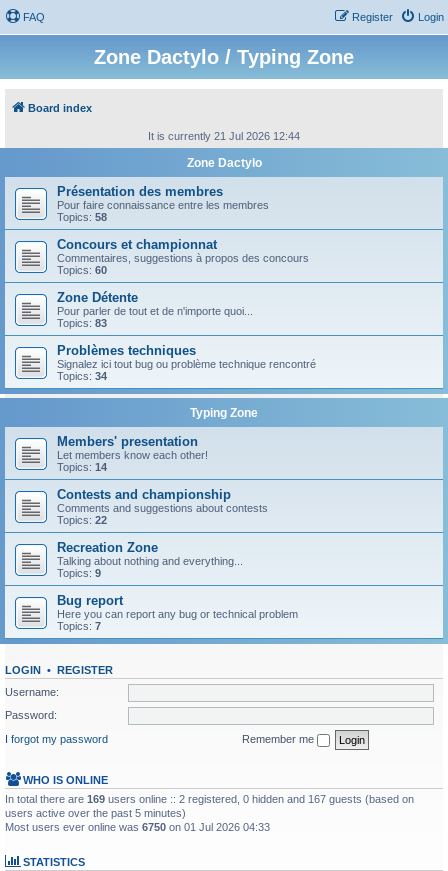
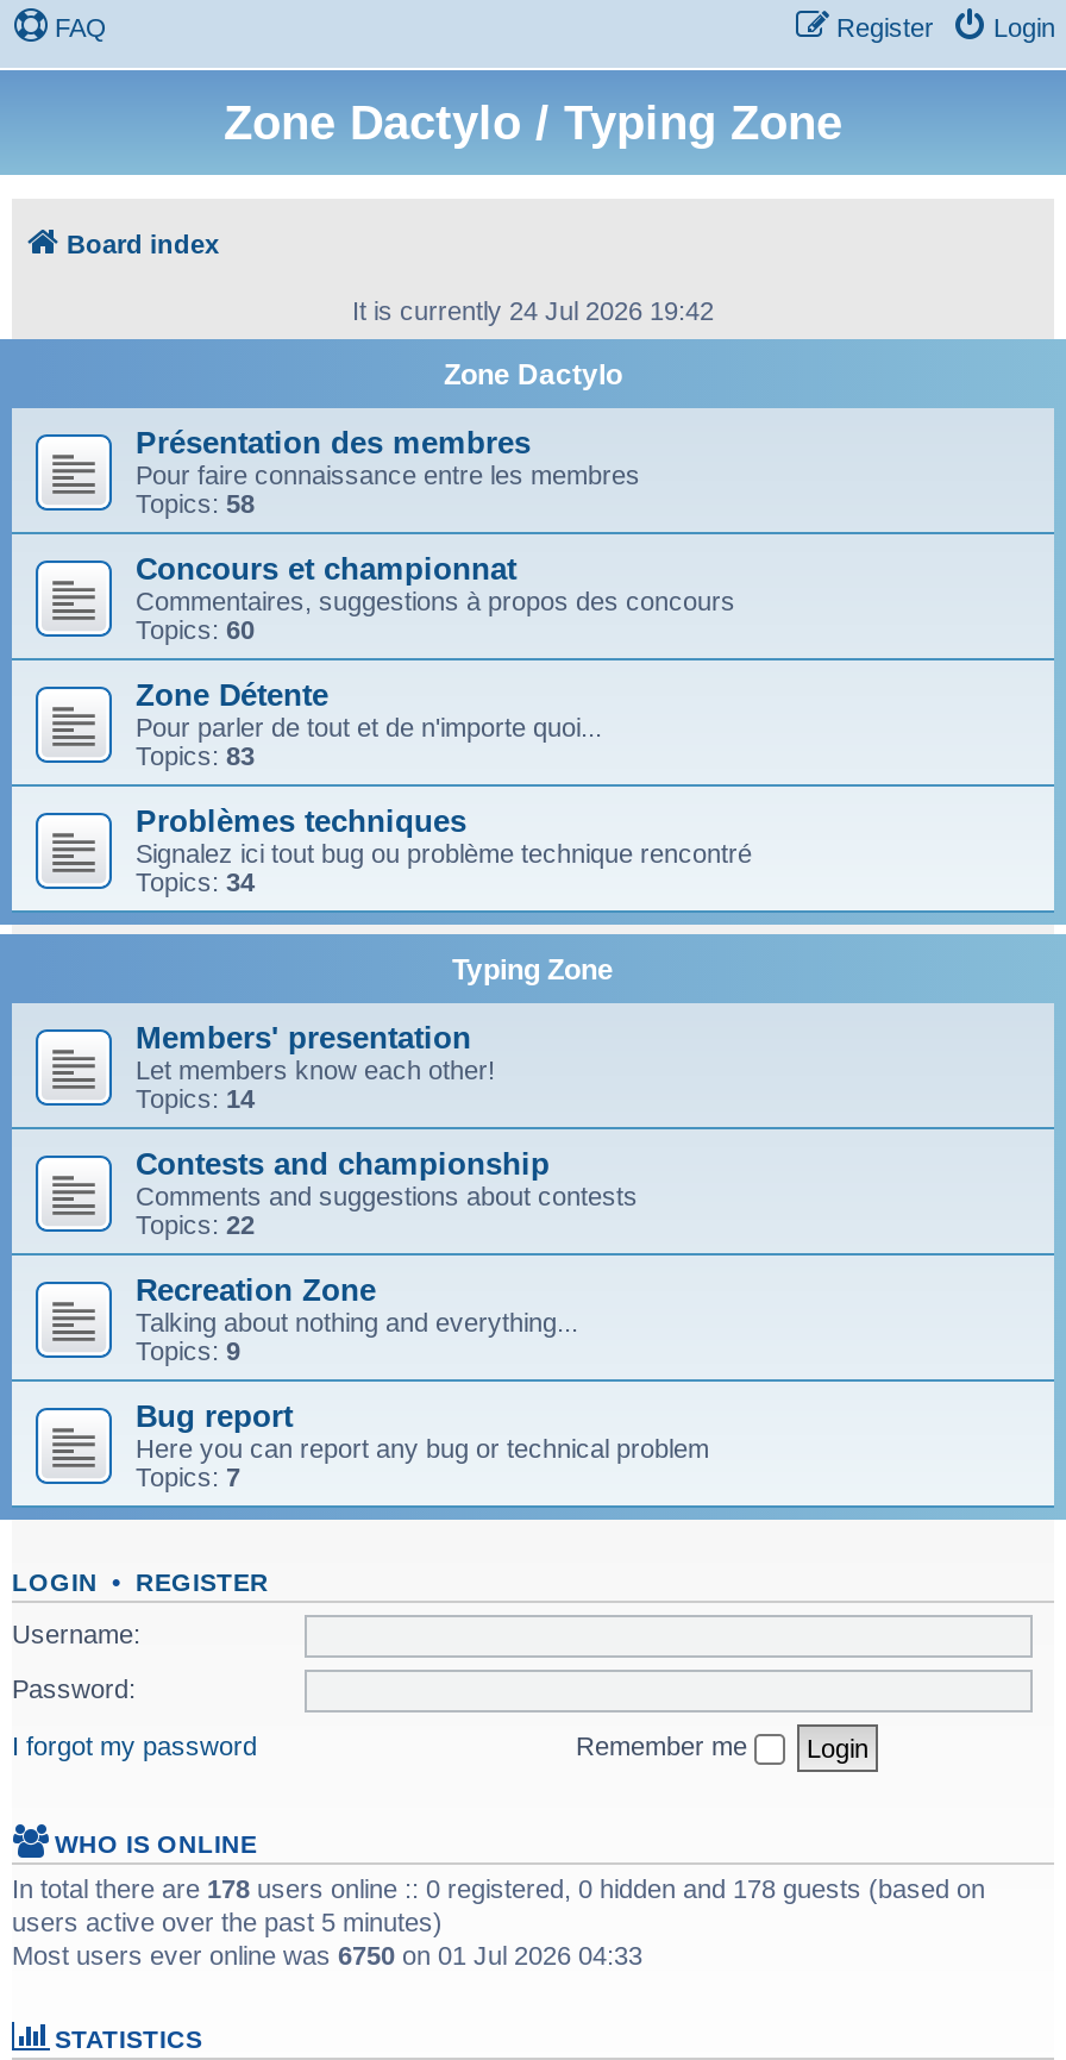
[148,130,300,142] It is currently 21 Jul 2026 12:44 -> [352,296,714,325] It is currently 24 Jul 2026 19:42
[5,792,414,804] In total there are 169 users online :: 2 registered, 0 hidden and 167 guests (based on -> [12,1873,985,1902] In total there are 178 users online :: 0 registered, 0 hidden and 178 guests (based on

